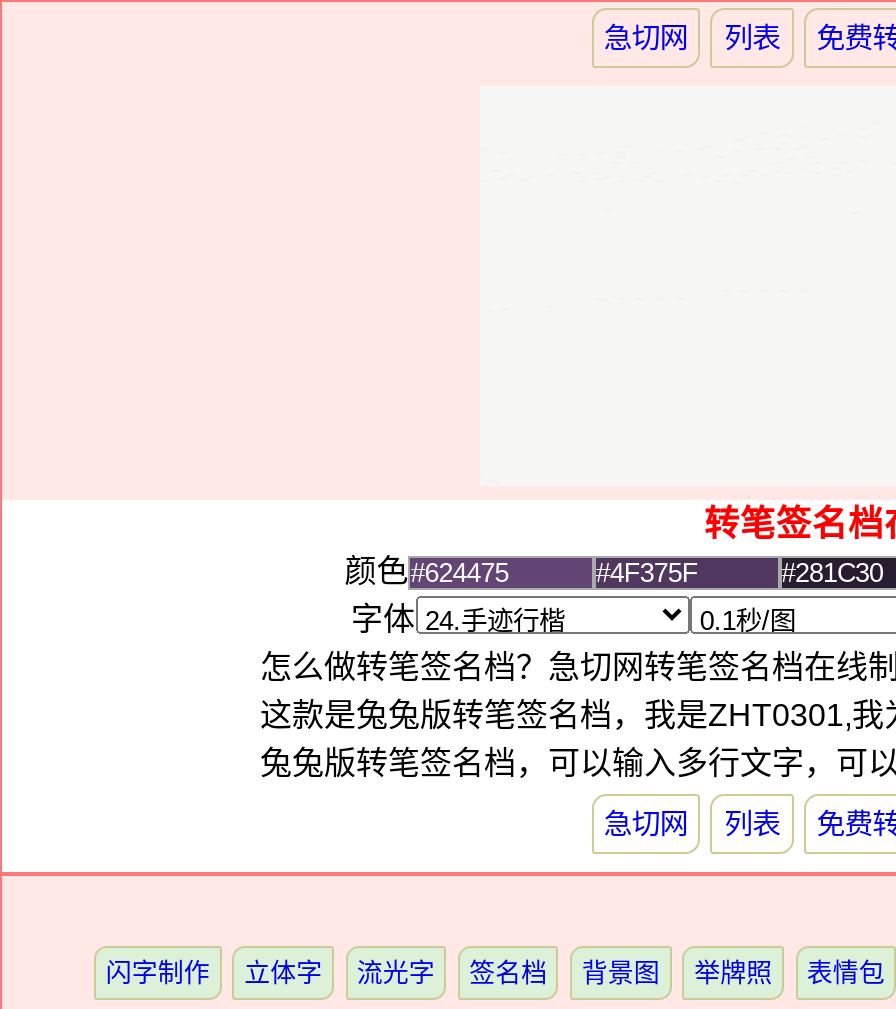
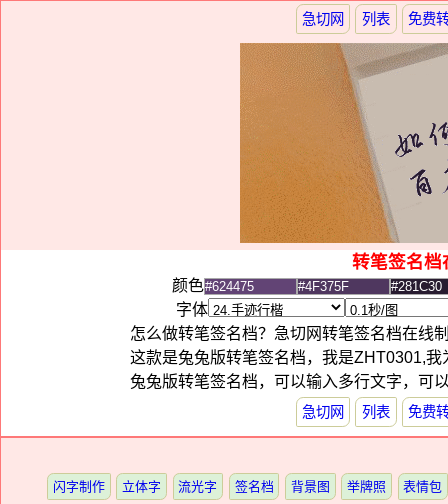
none -> [239,42,445,244] [image]

